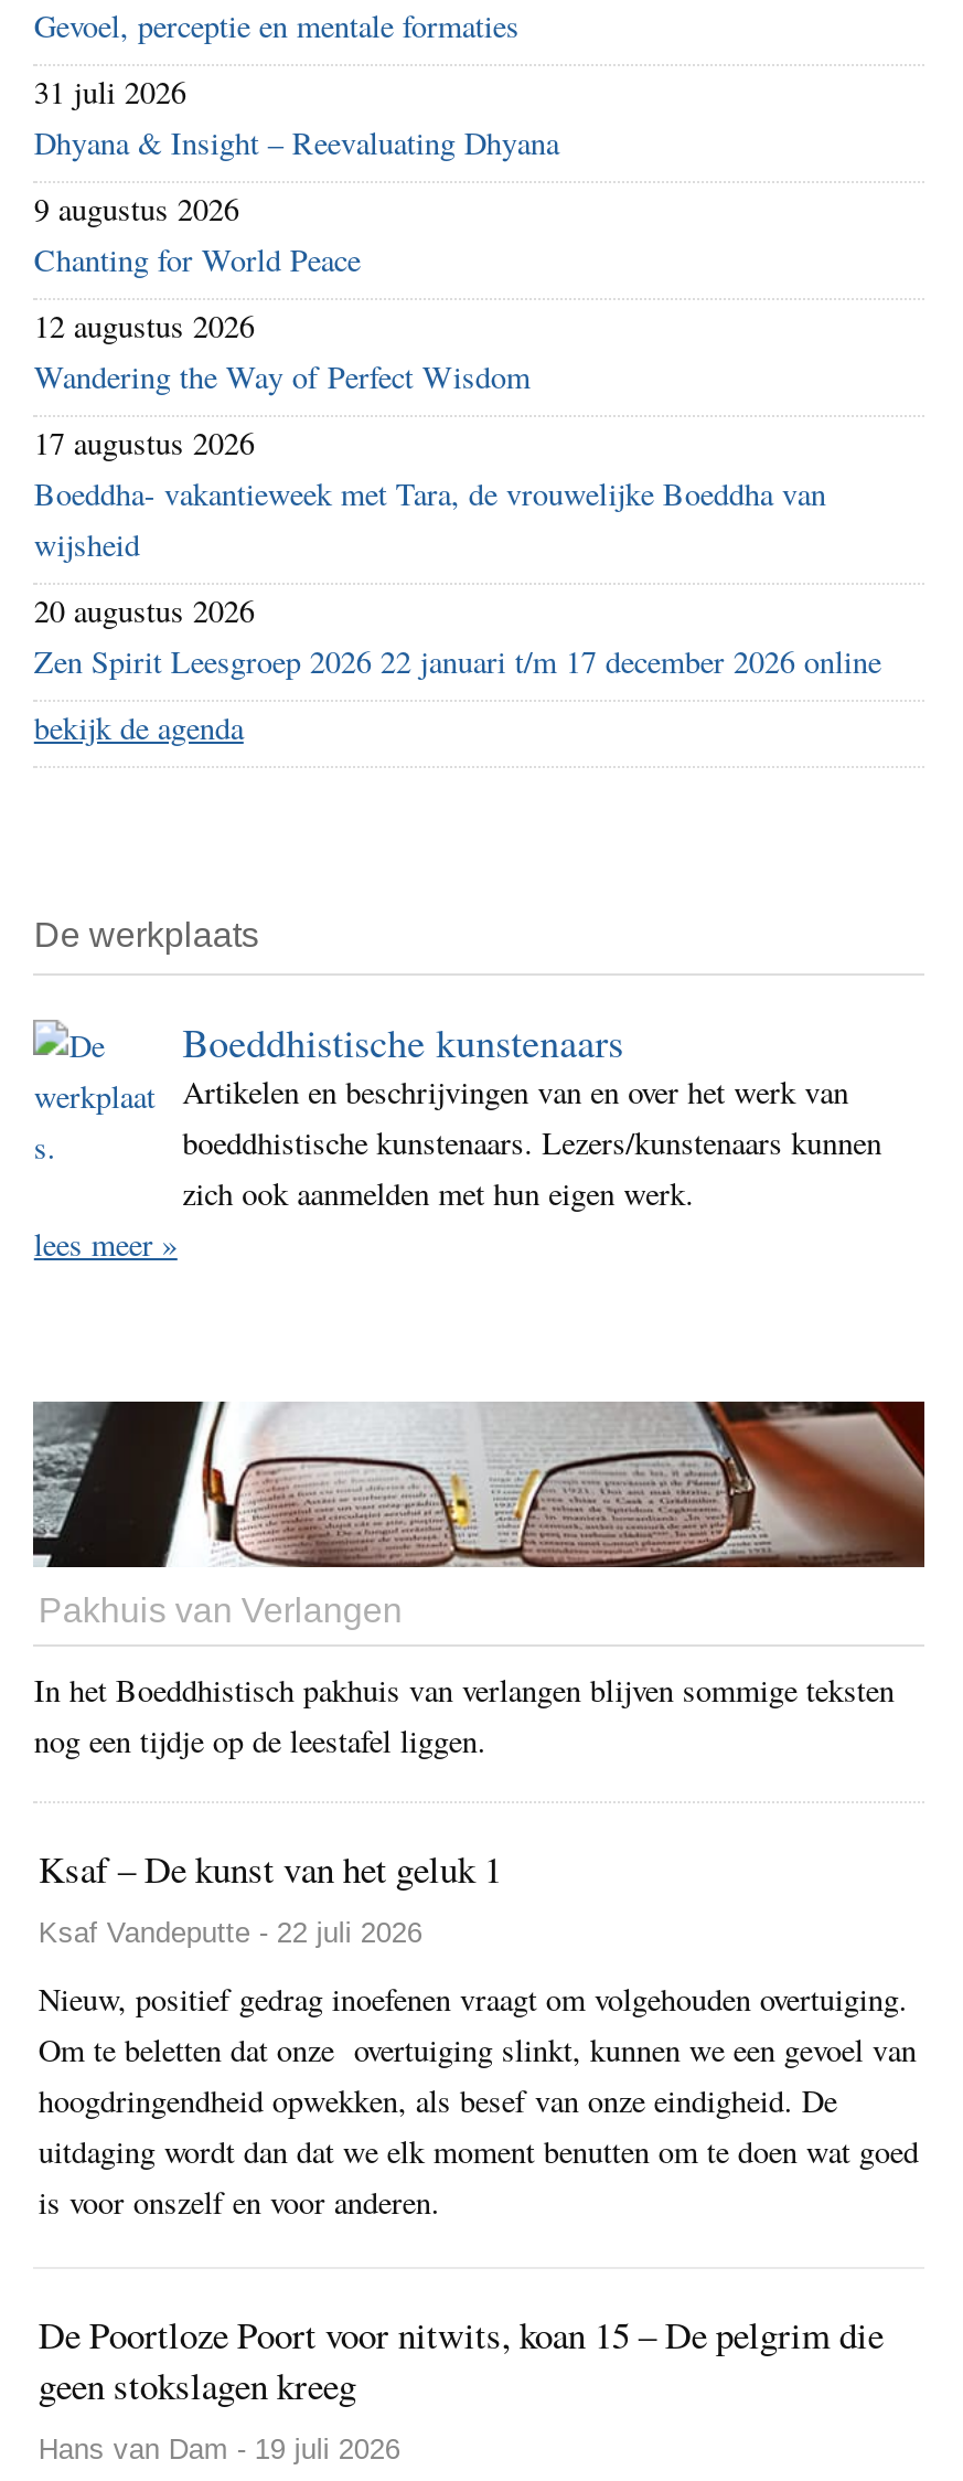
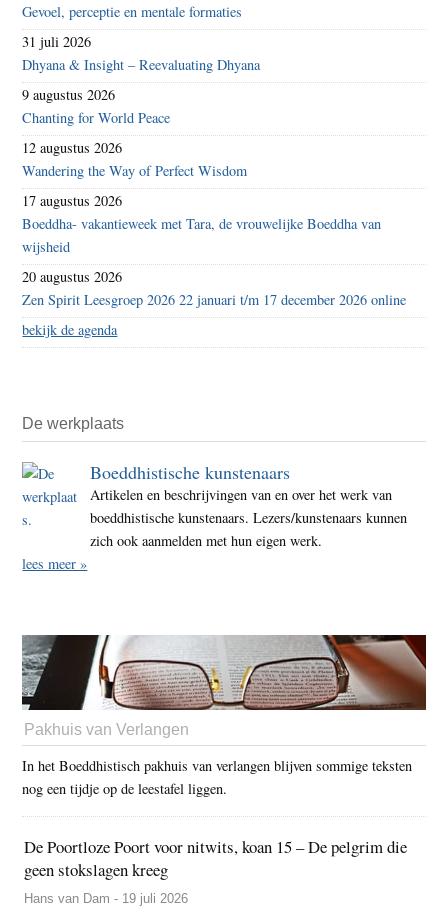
[38,1844,919,2224] Ksaf – De kunst van het geluk 1 | Ksaf Vandeputte - 22 juli 2026 | Nieuw, positief gedrag inoefenen vraagt om volgehouden overtuiging. | Om te beletten dat onze overtuiging slinkt, kunnen we een gevoel van | hoogdringendheid opwekken, als besef van onze eindigheid. De | uitdaging wordt dan dat we elk moment benutten om te doen wat goed | is voor onszelf en voor anderen. -> none

